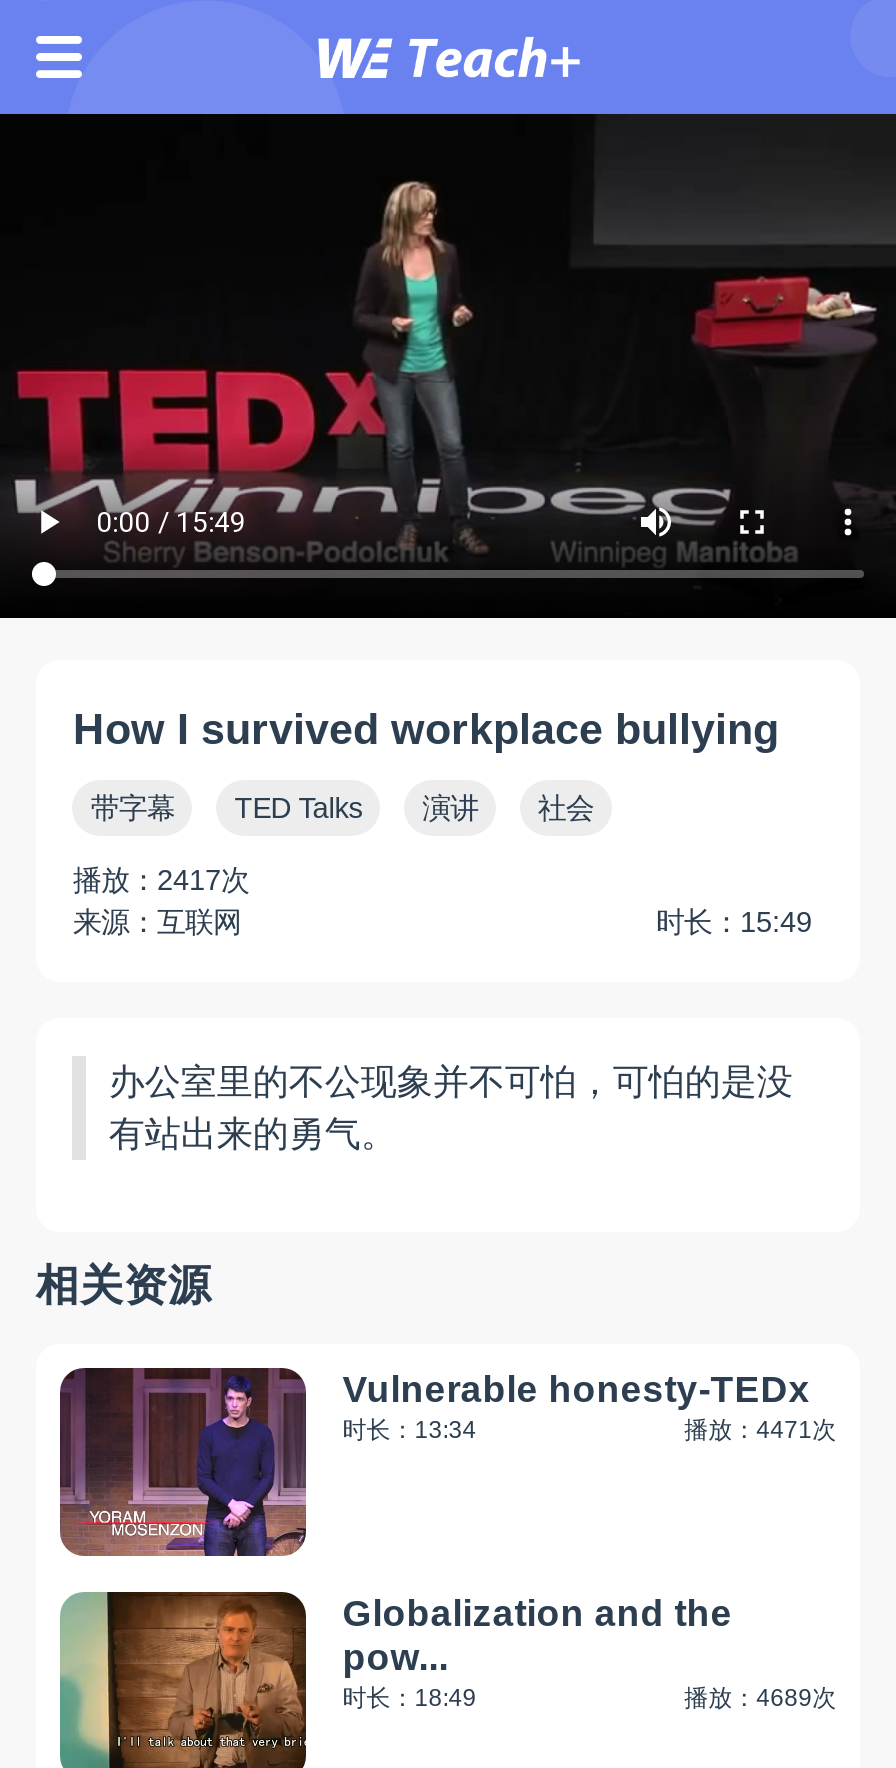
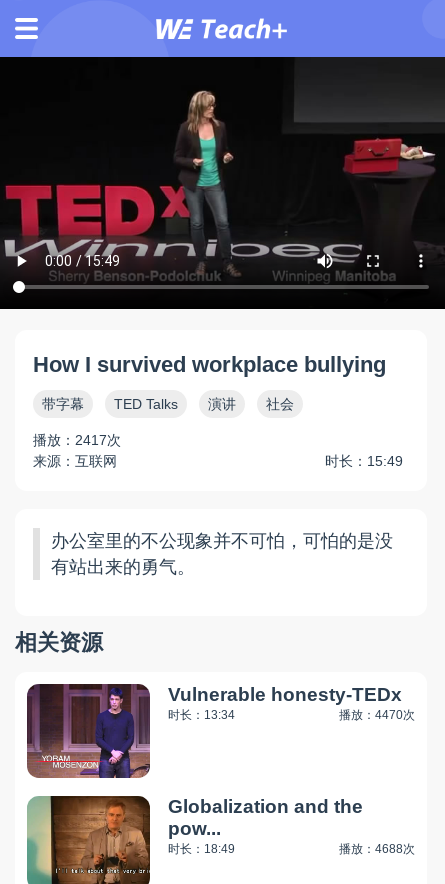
[684,1416,836,1444] 播放：4471次 -> [339,708,415,722] 播放：4470次
[684,1684,836,1712] 播放：4689次 -> [339,842,415,856] 播放：4688次

